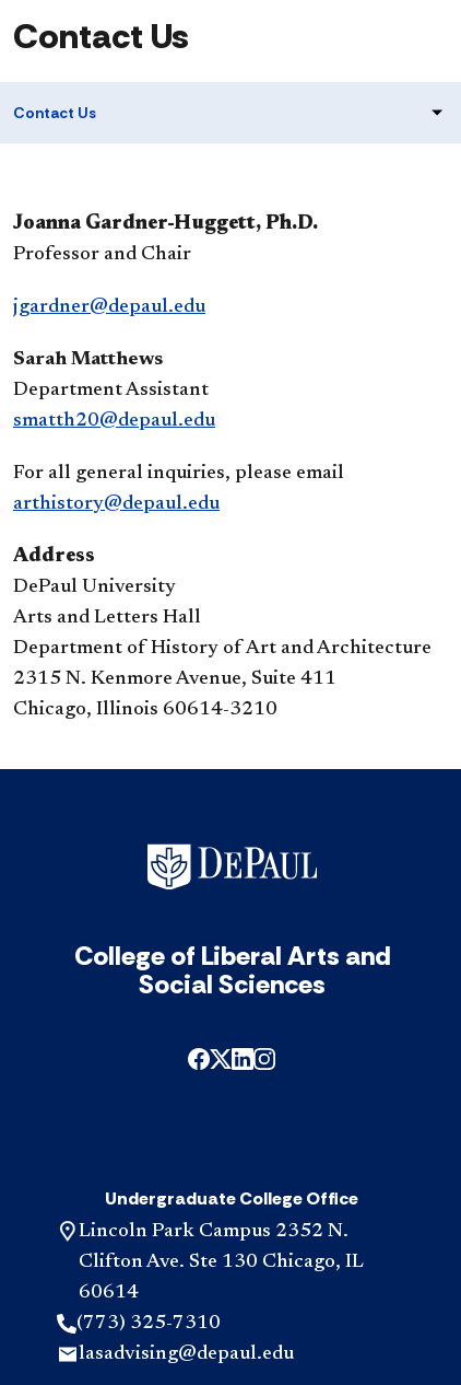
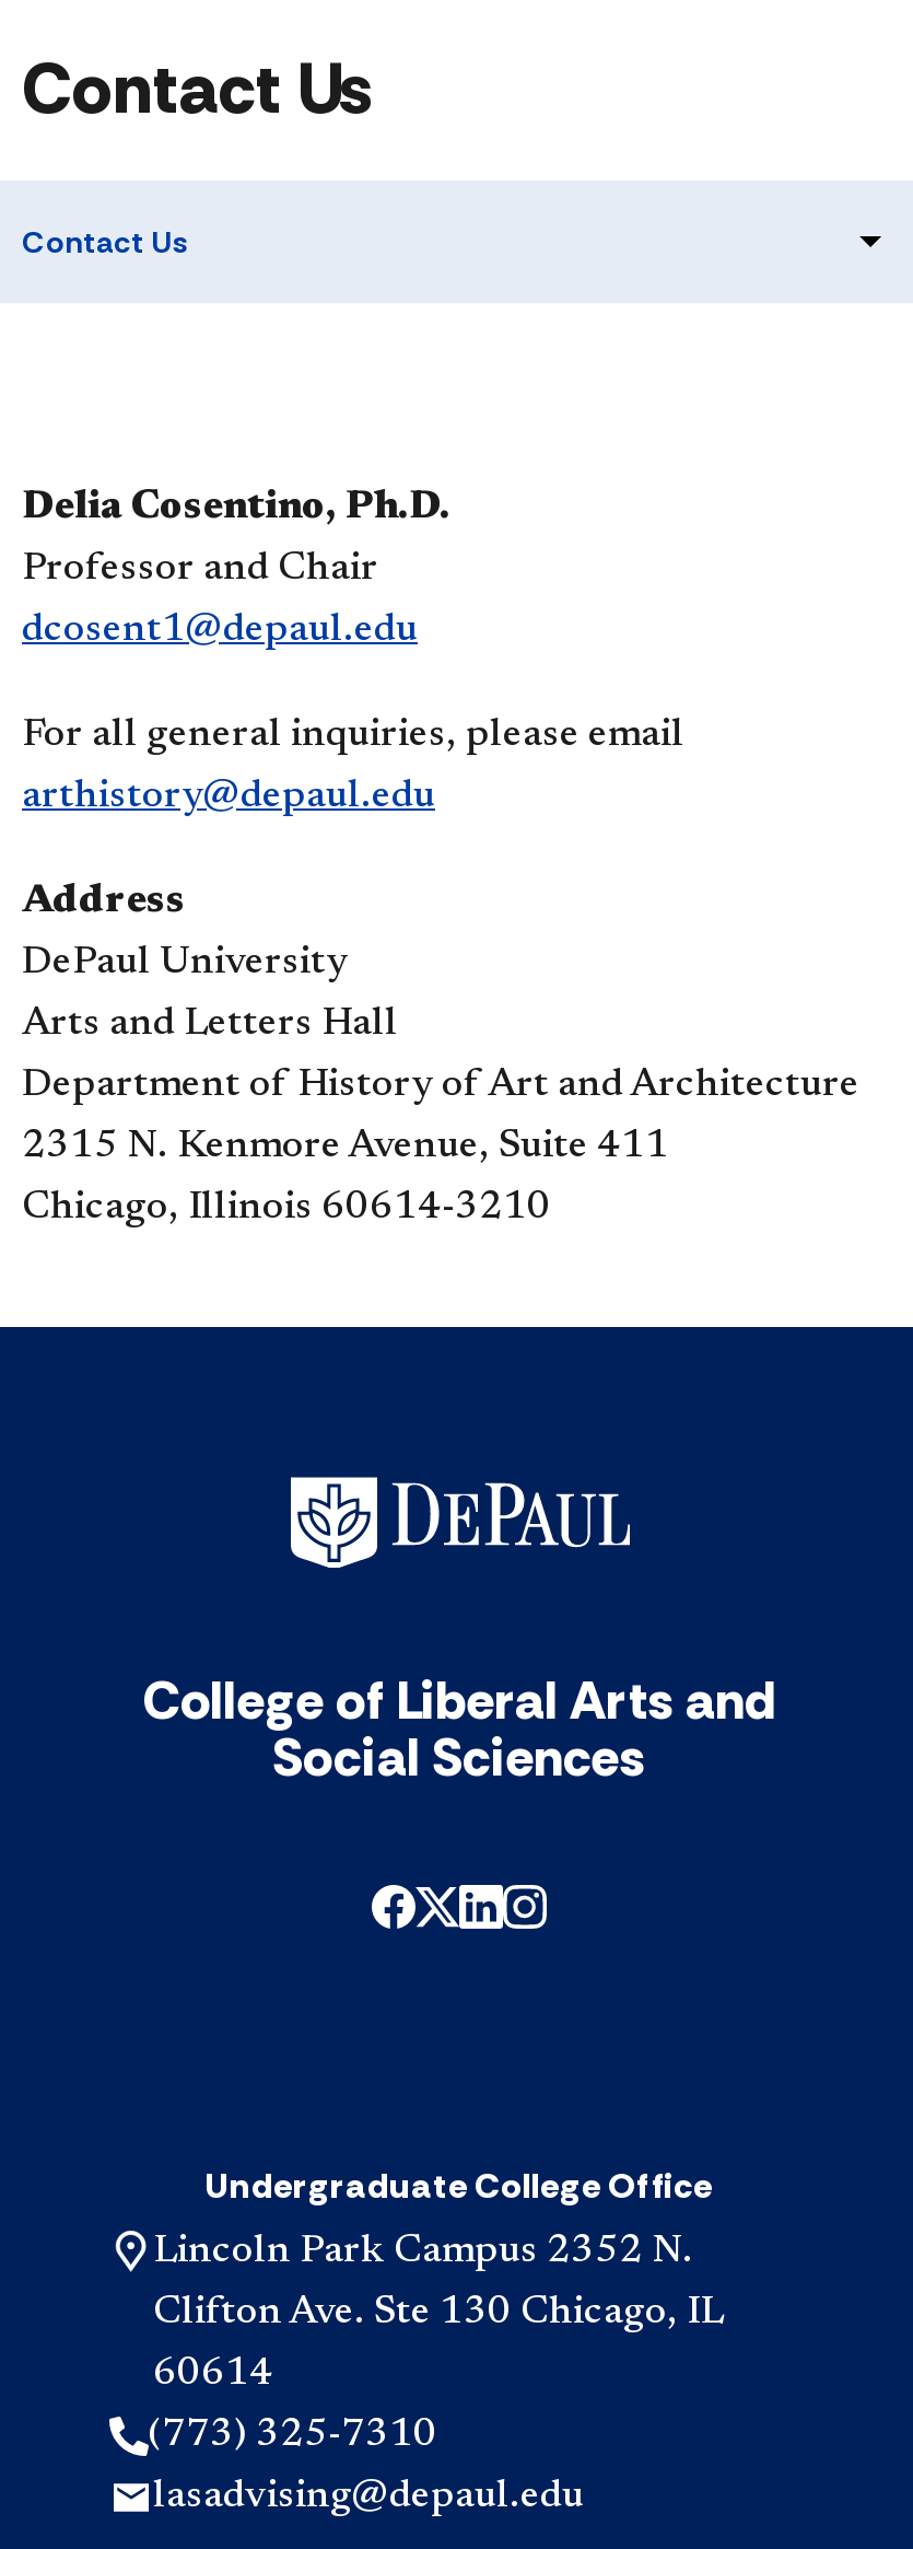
[13,214,318,234] Joanna Gardner-Huggett, Ph.D. -> [22,489,450,528] Delia Cosentino, Ph.D.
moved [13,245,191,265] -> [22,550,378,590]: Professor and Chair
[13,298,215,431] jgardner@depaul.edu | Sarah Matthews | Department Assistant | smatth20@depaul.edu -> [22,612,418,651] dcosent1@depaul.edu

